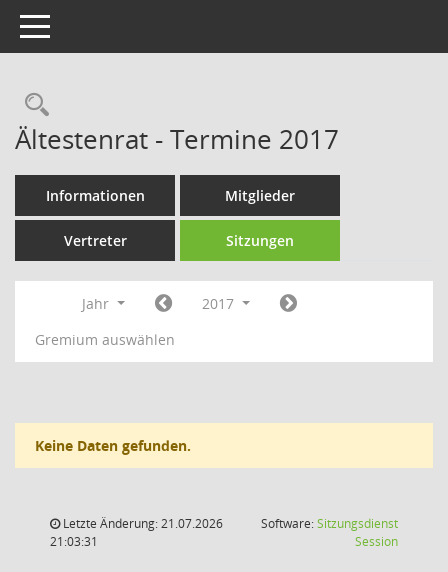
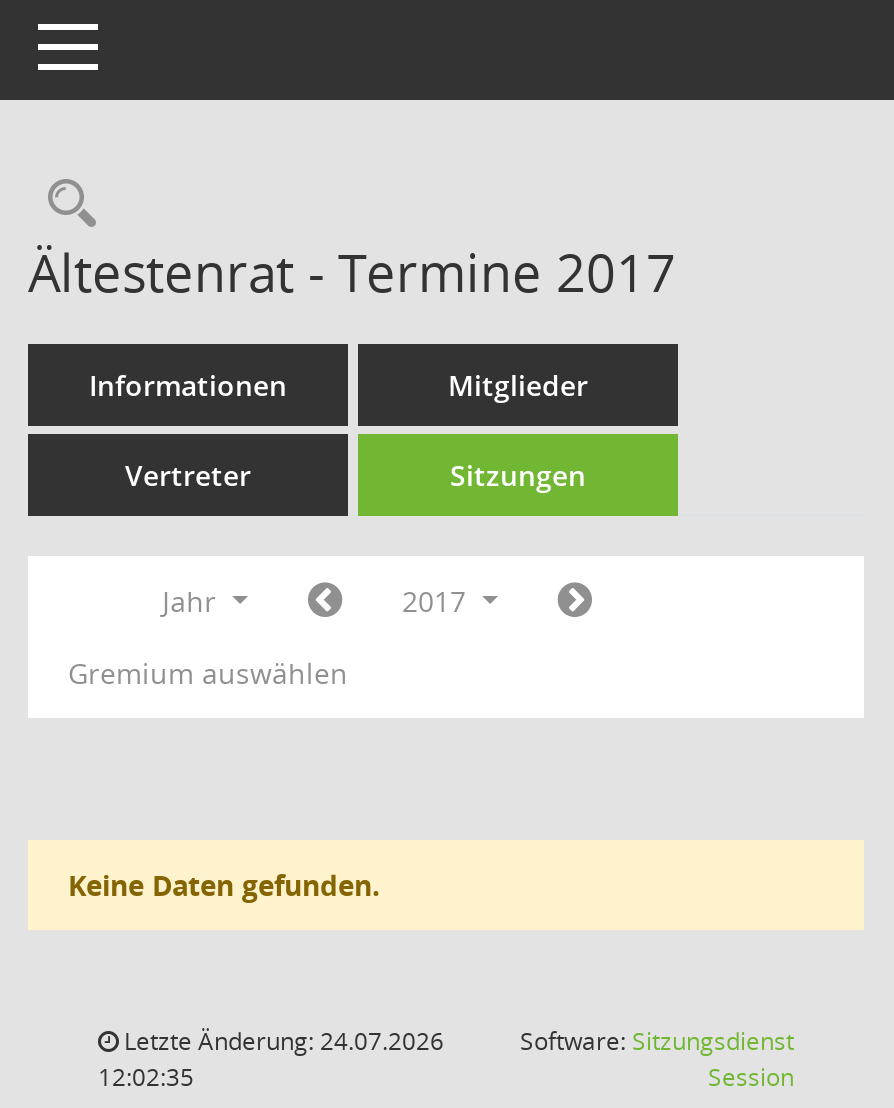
[60,515,223,532] Letzte Änderung: 21.07.2026 -> [118,1024,444,1058] Letzte Änderung: 24.07.2026
[50,533,98,550] 21:03:31 -> [98,1060,194,1094] 12:02:35

